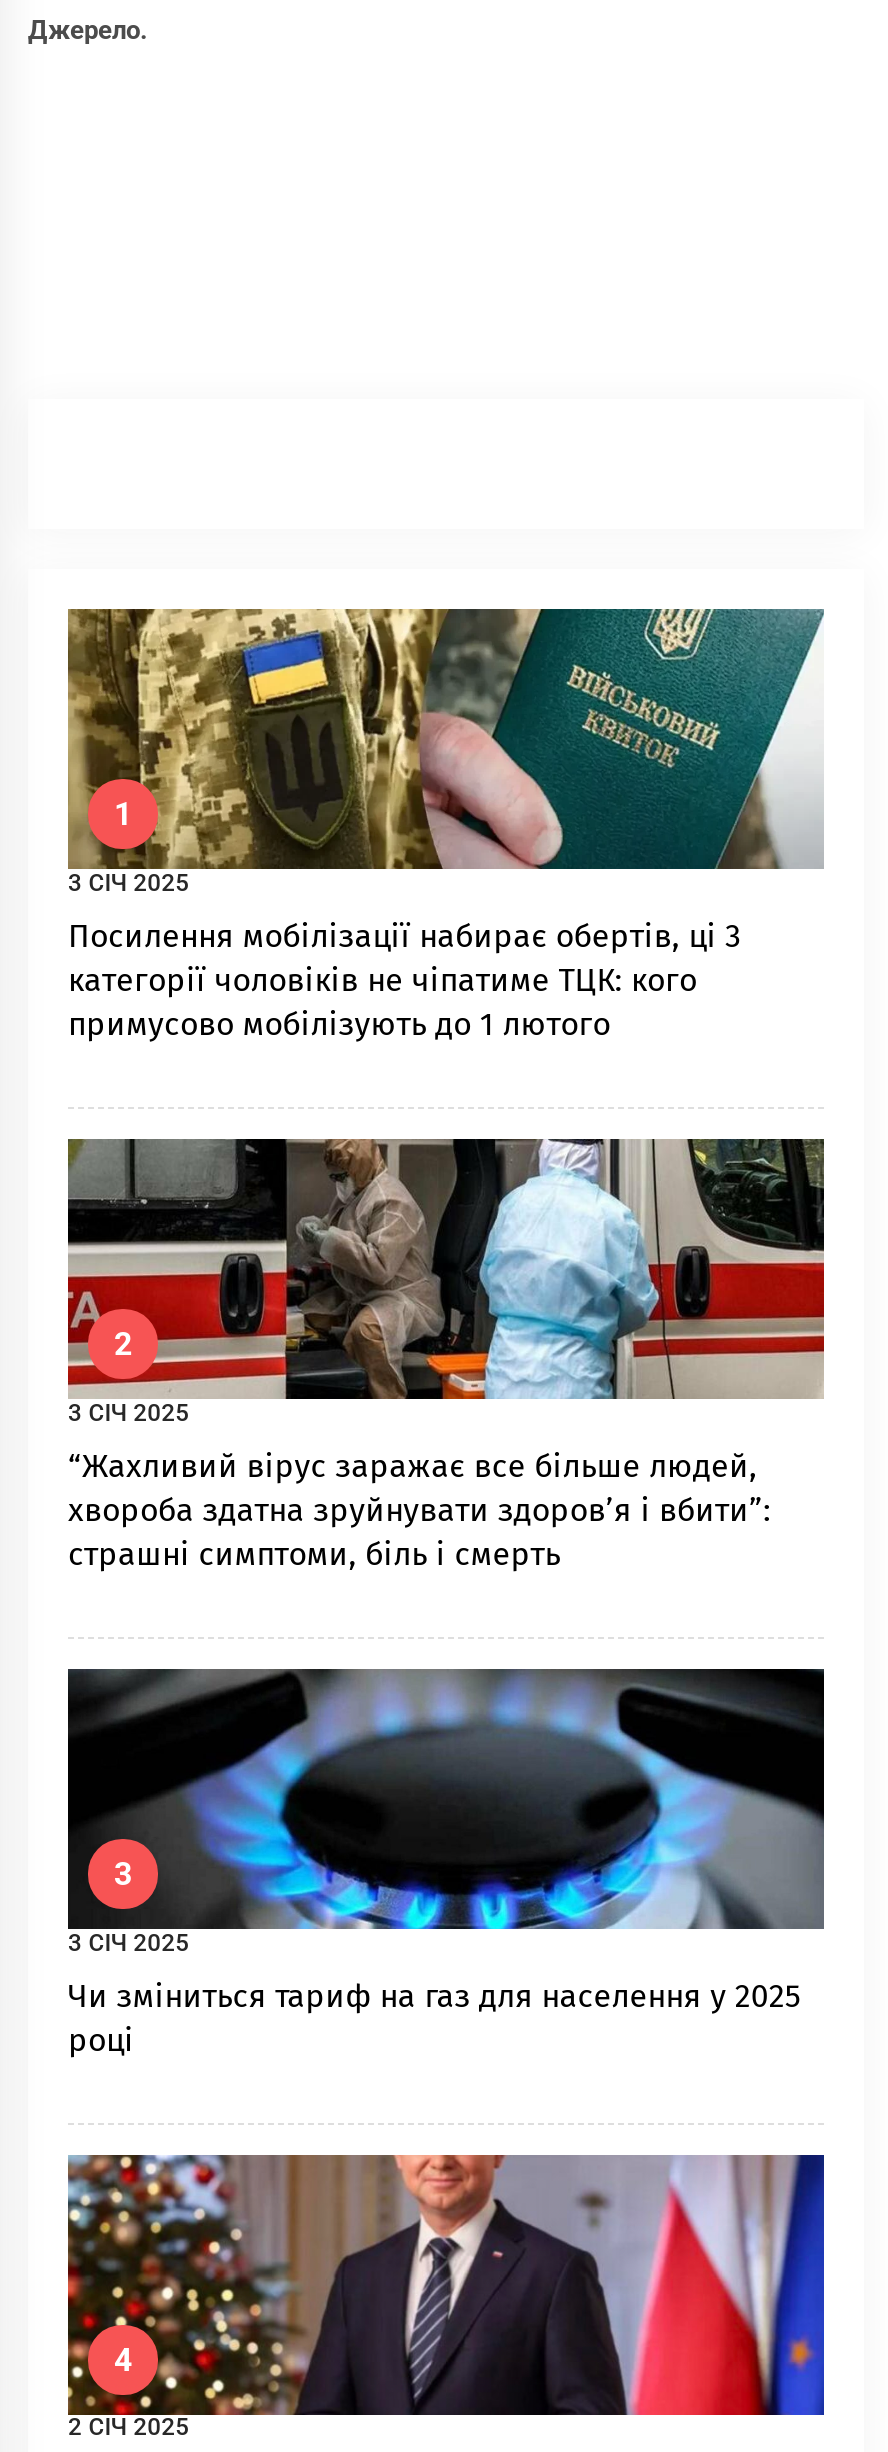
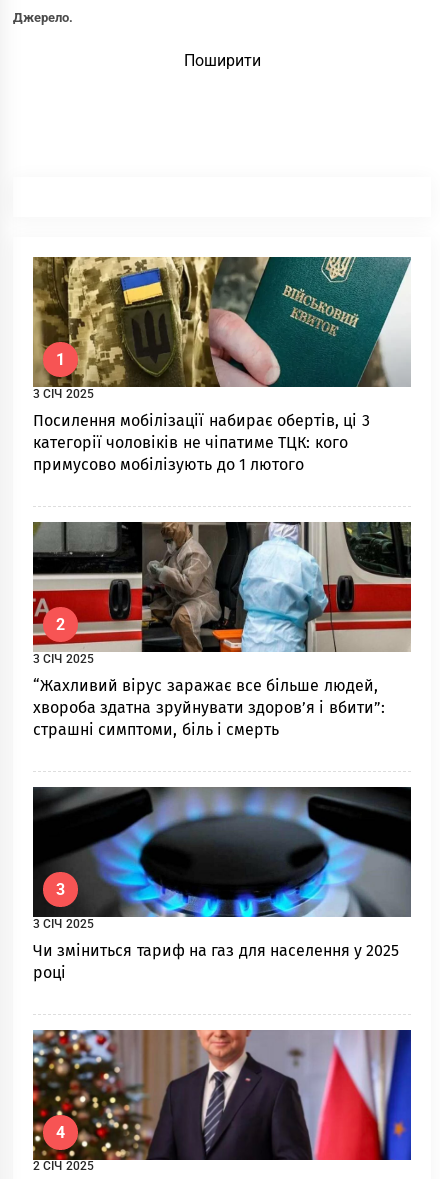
none -> [183,51,260,70] Поширити

